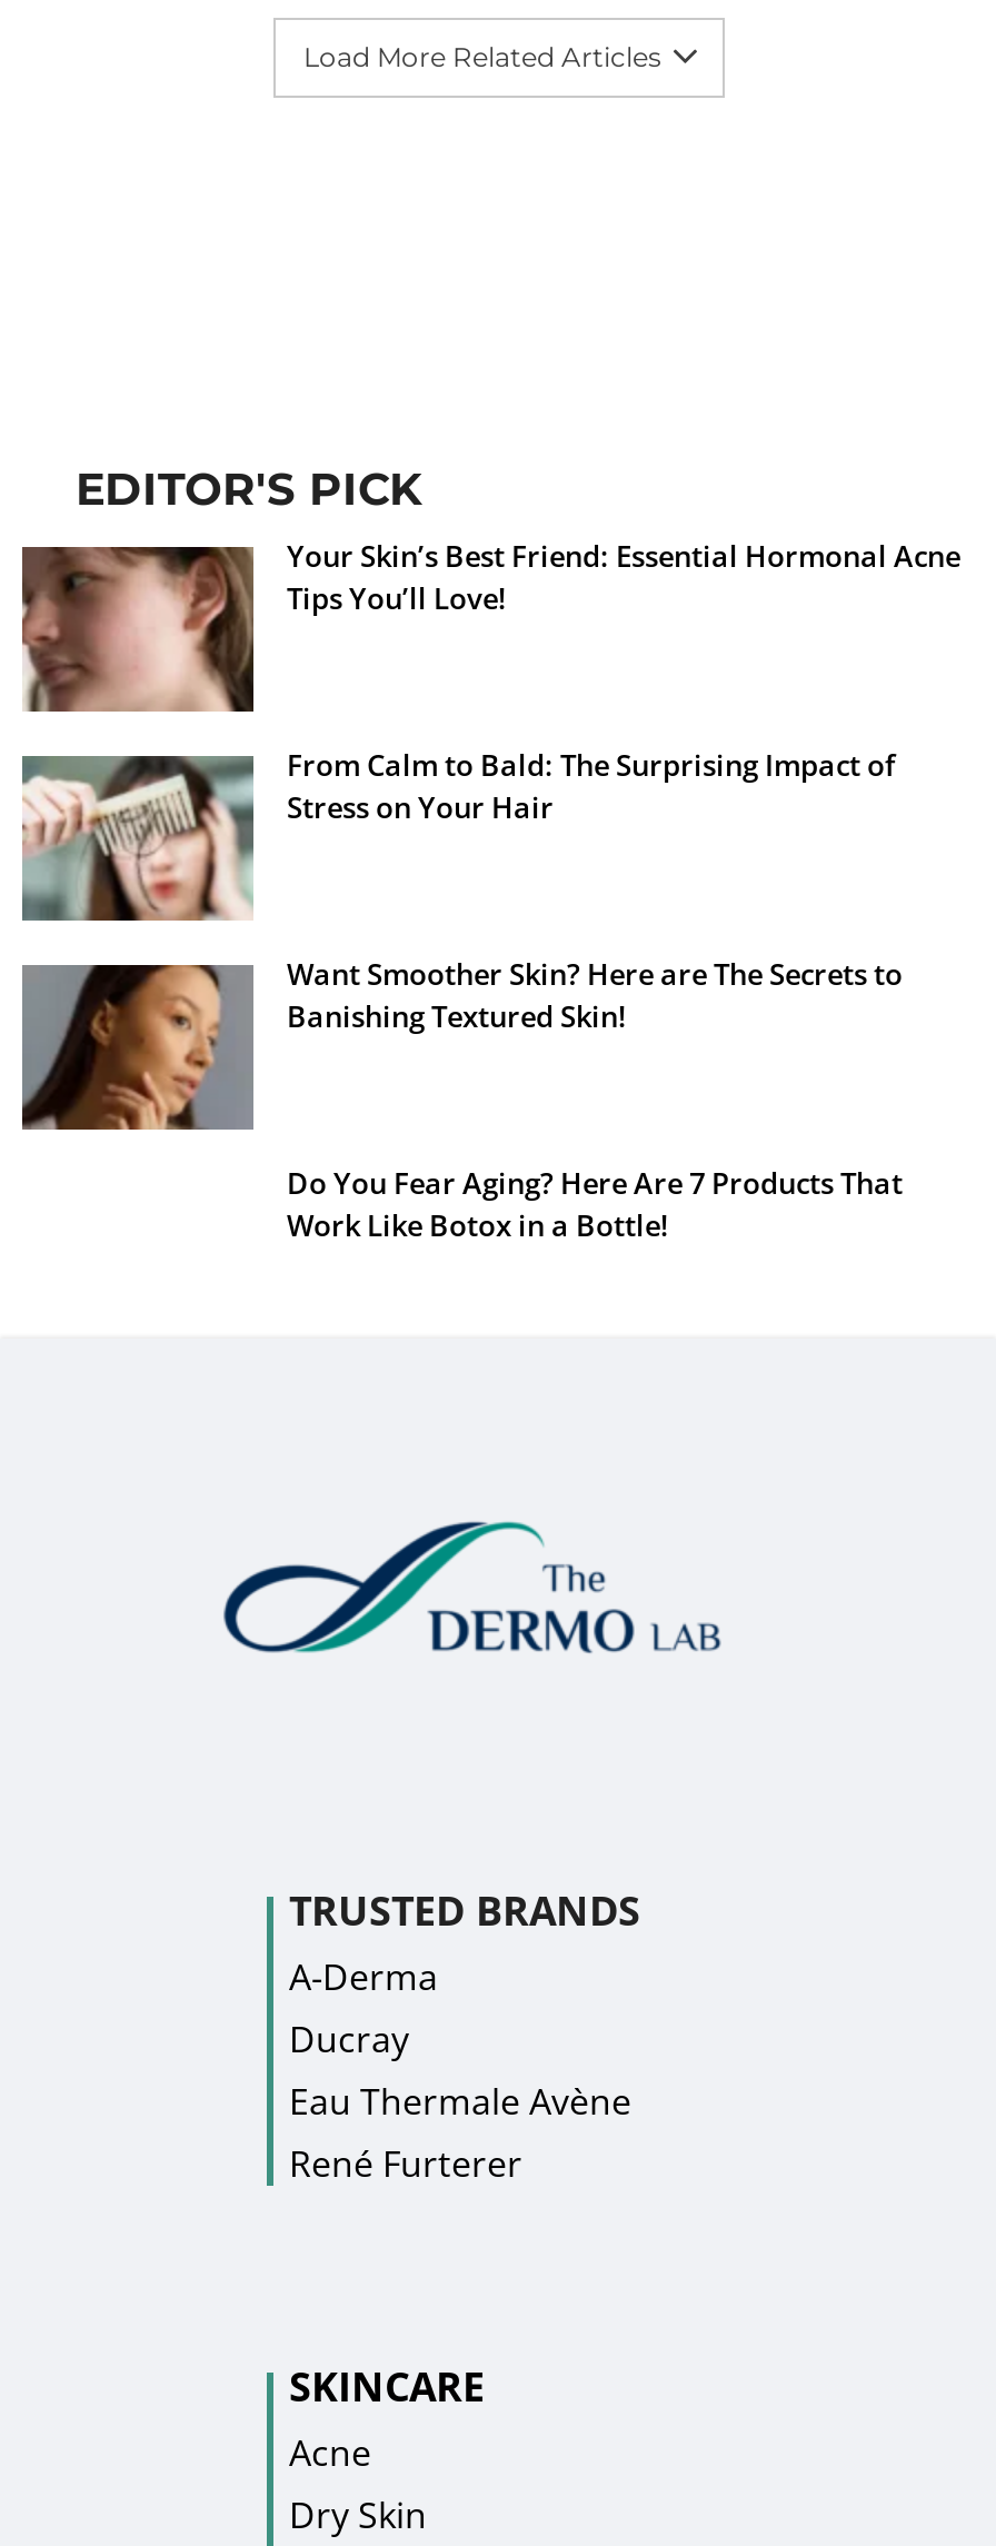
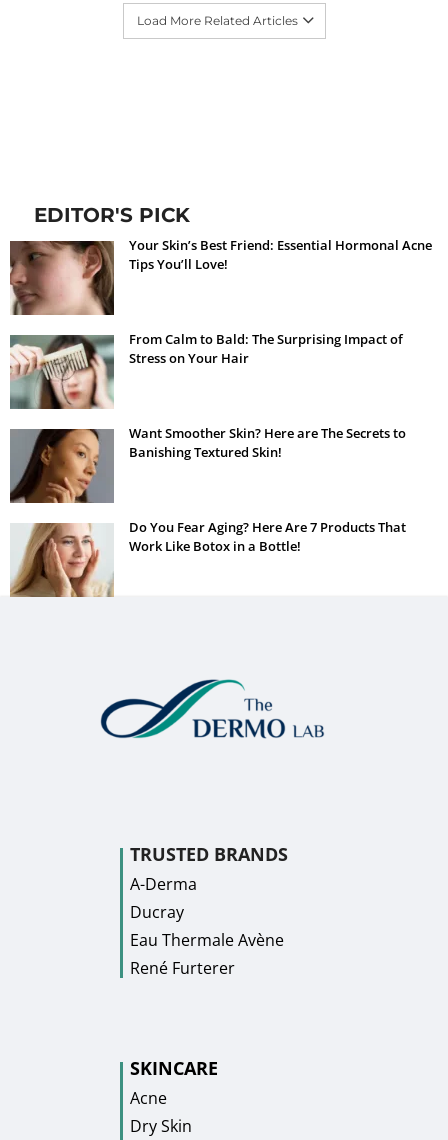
none -> [9,522,115,598] [image]

